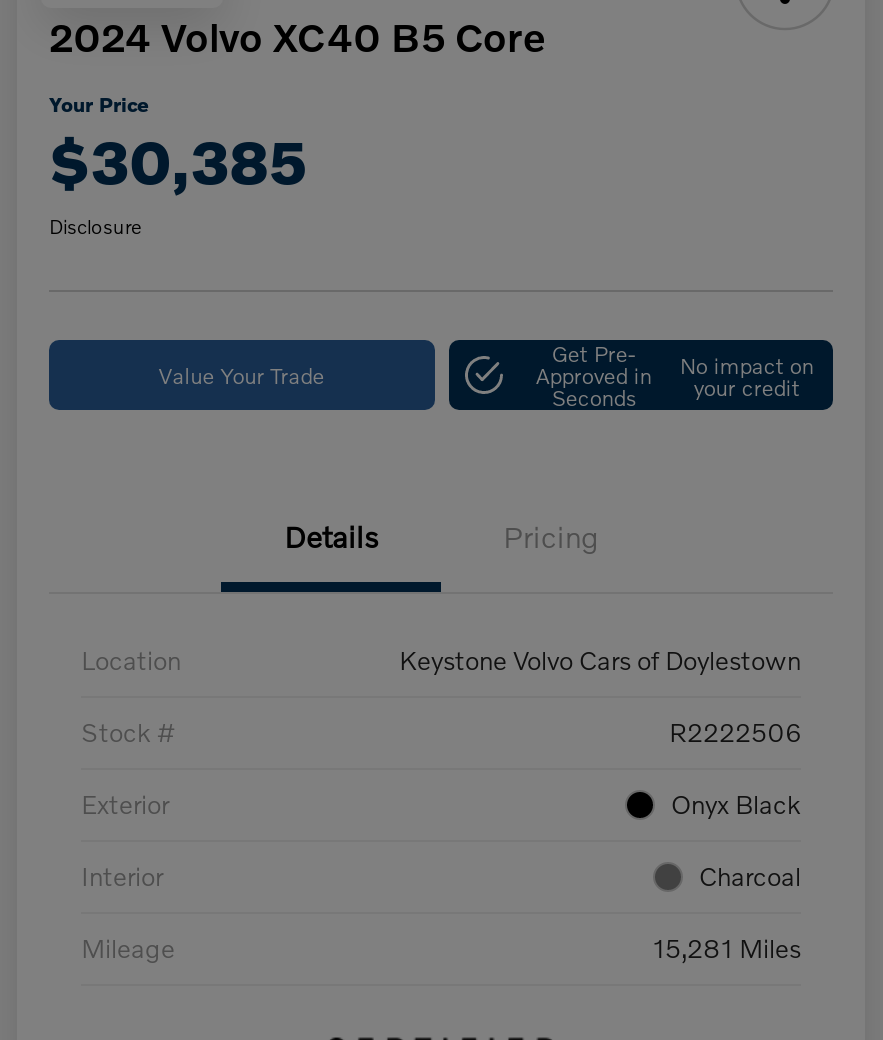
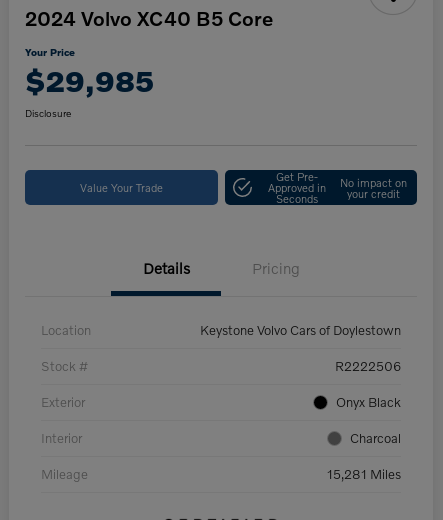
[49,126,307,196] $30,385 -> [25,63,154,98] $29,985

